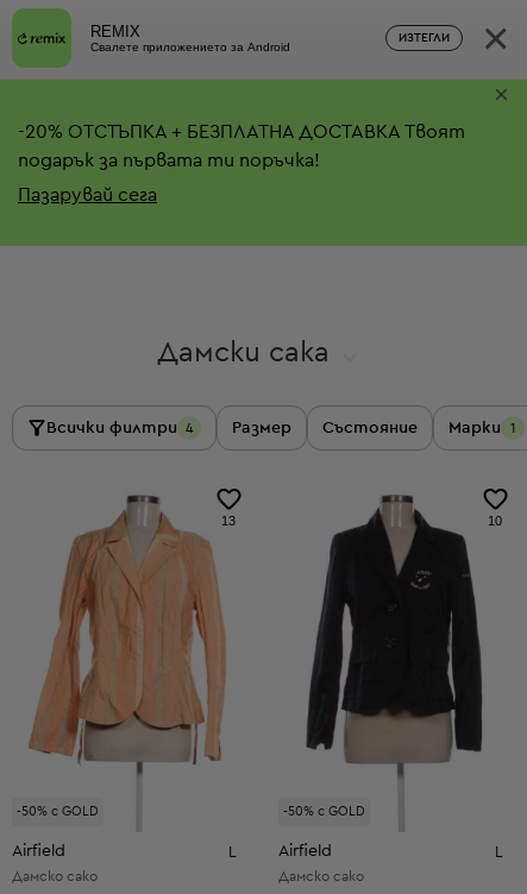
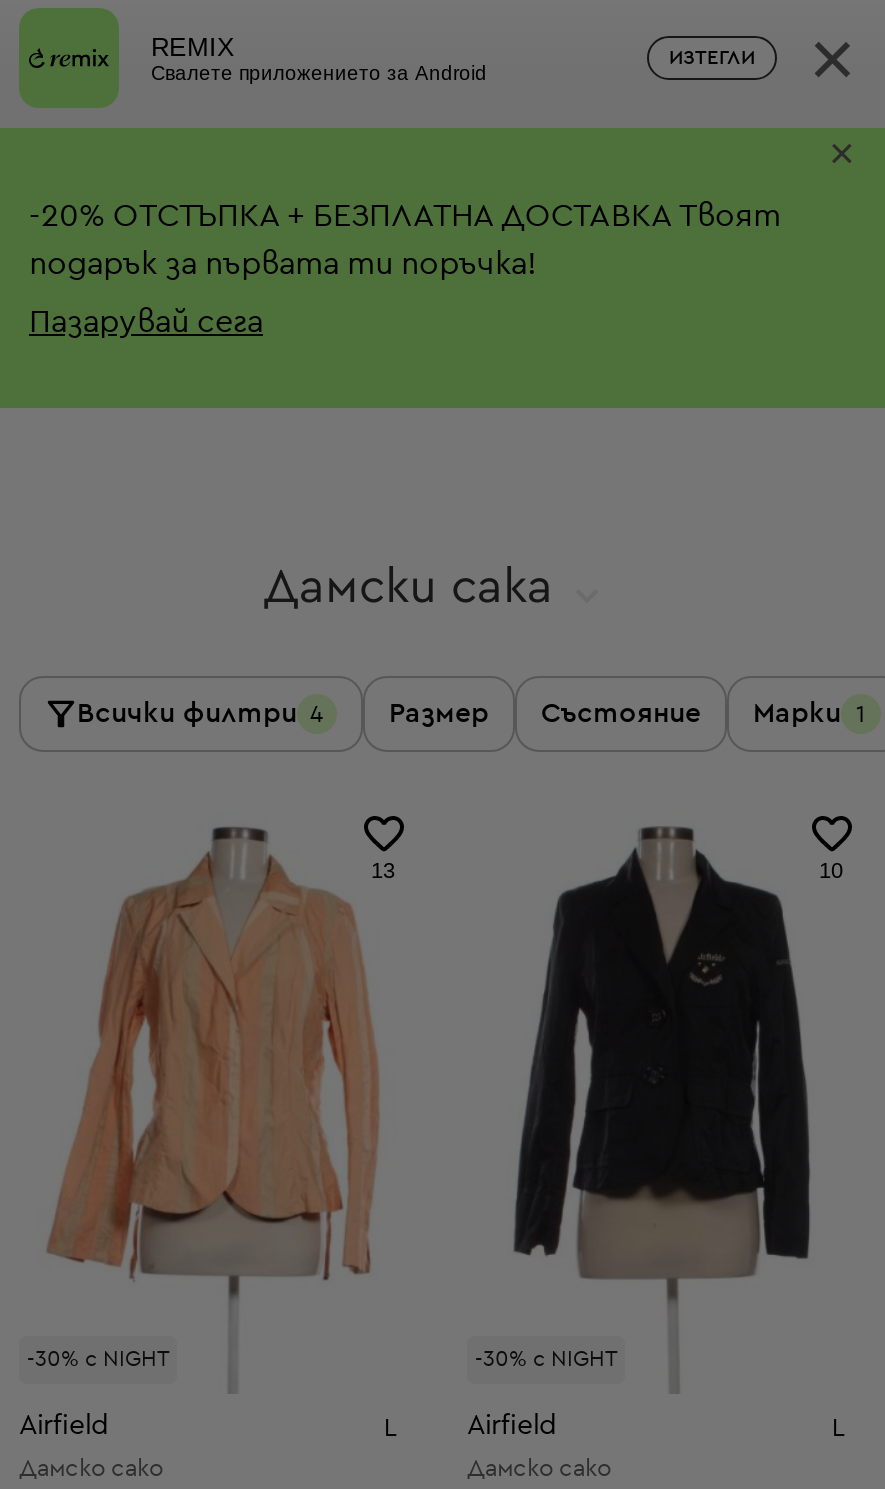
[17,805,99,818] -50% с GOLD -> [27,1349,169,1371] -30% с NIGHT
[283,805,365,818] -50% с GOLD -> [475,1349,617,1371] -30% с NIGHT

